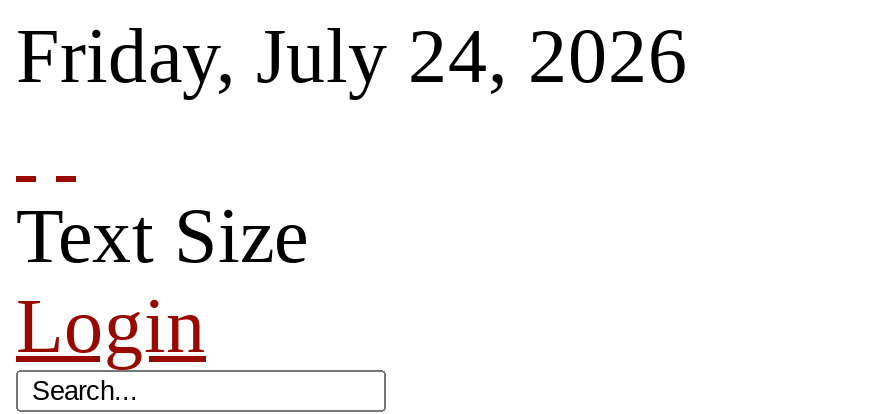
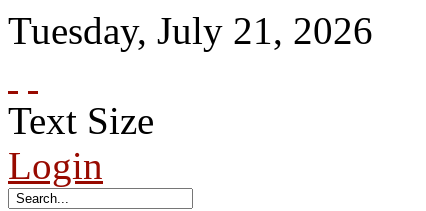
[16,12,688,98] Friday, July 24, 2026 -> [8,9,373,52] Tuesday, July 21, 2026

